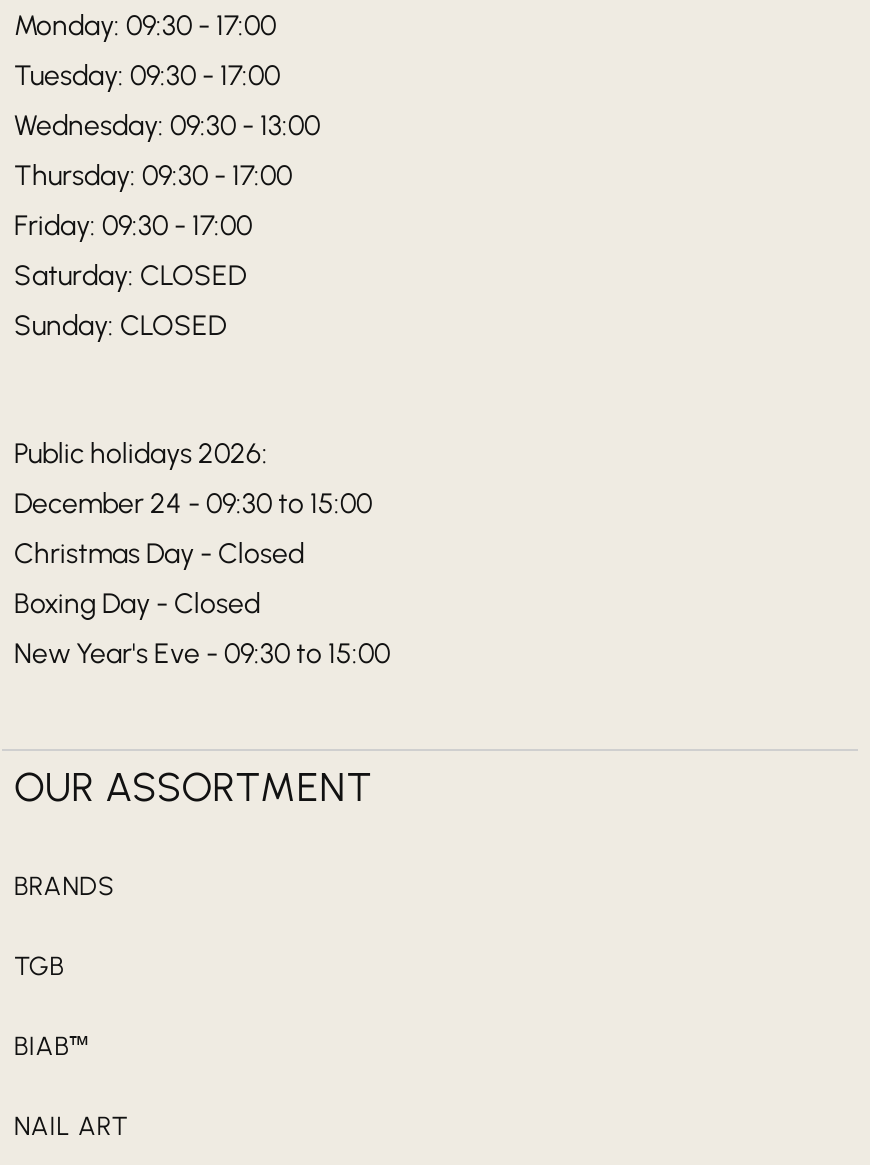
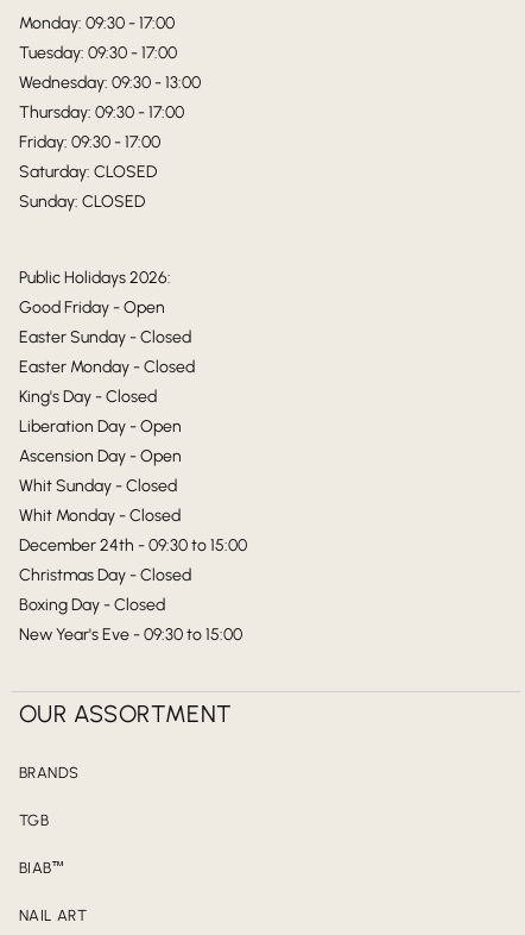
[14,437,372,521] Public holidays 2026: | December 24 - 09:30 to 15:00 -> [19,268,247,556] Public Holidays 2026: | Good Friday - Open | Easter Sunday - Closed | Easter Monday - Closed | King's Day - Closed | Liberation Day - Open | Ascension Day - Open | Whit Sunday - Closed | Whit Monday - Closed | December 24th - 09:30 to 15:00

